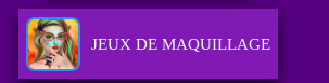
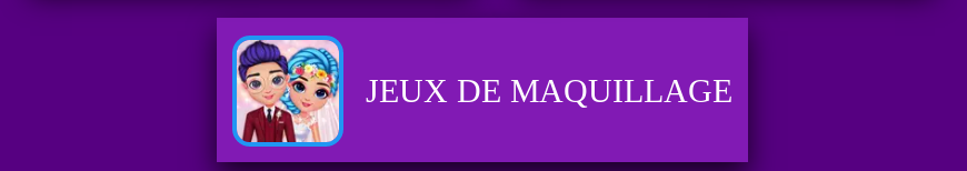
[27,18,79,70] [image] -> [235,38,341,144] [image]

